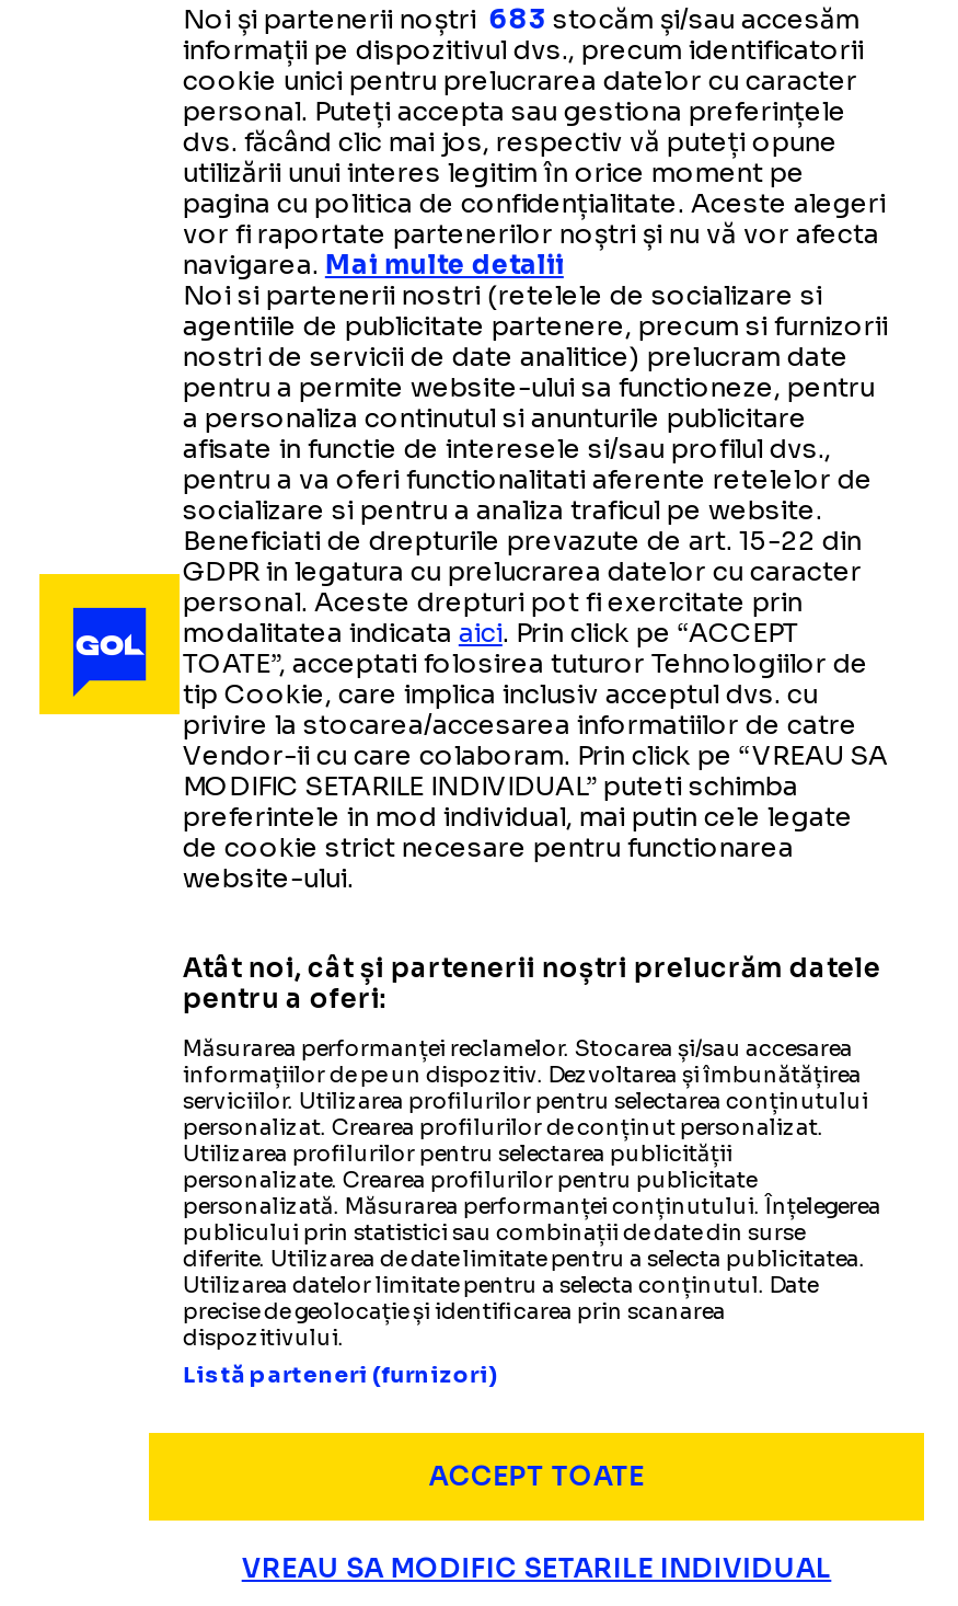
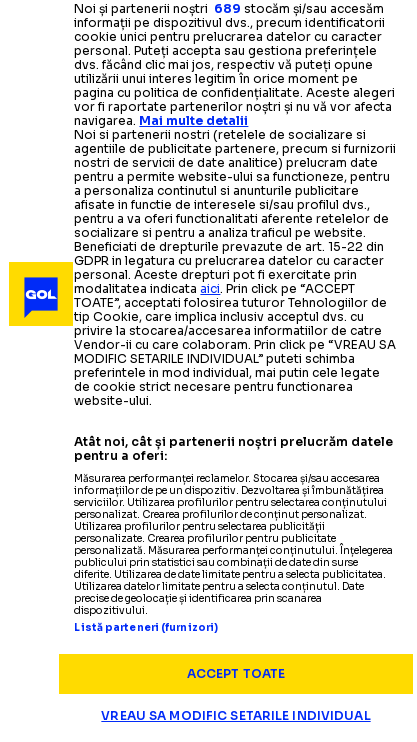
[183,2,859,35] Noi și partenerii noștri 683 stocăm și/sau accesăm -> [74,1,384,16] Noi și partenerii noștri 689 stocăm și/sau accesăm

